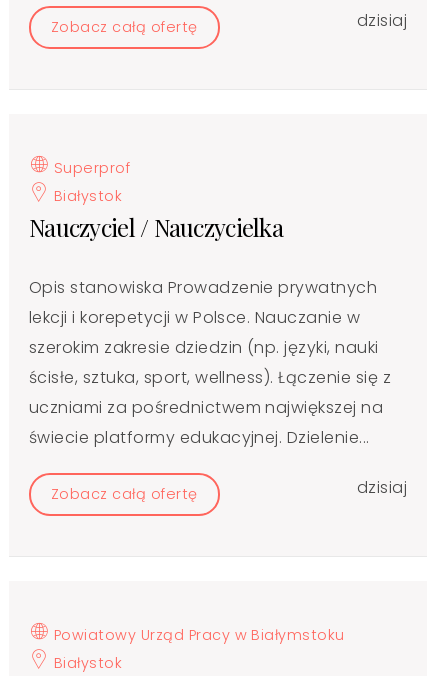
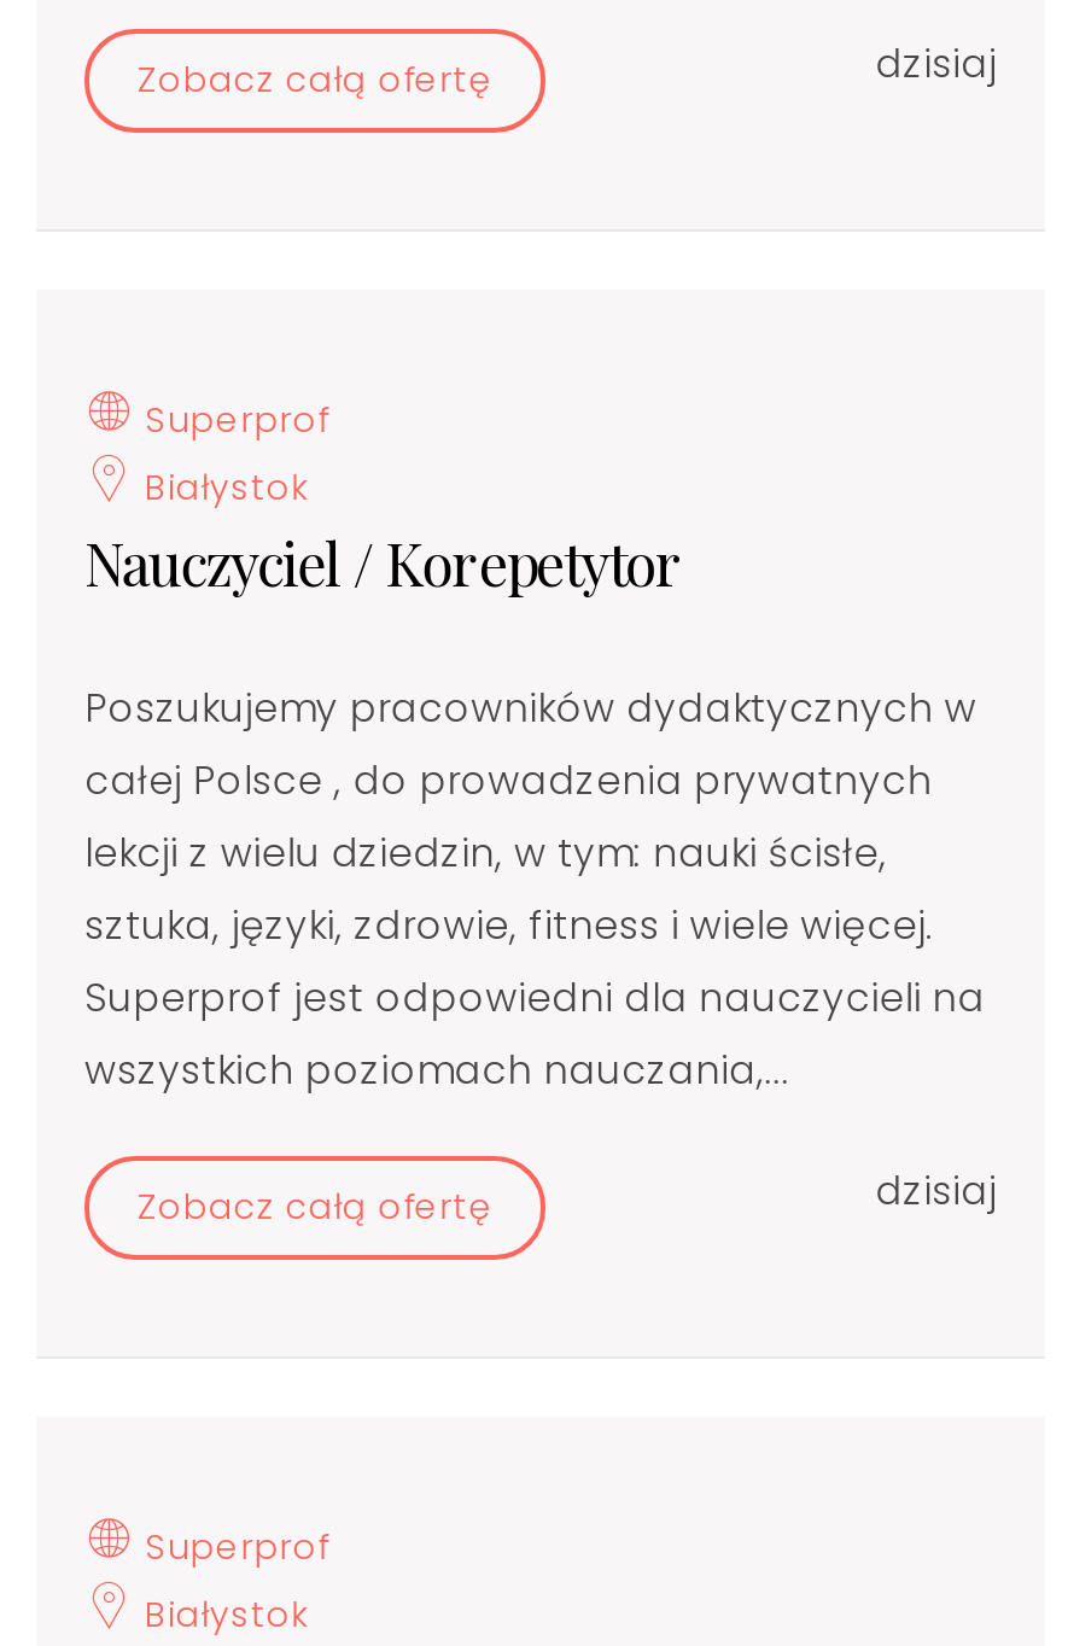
[29,211,283,243] Nauczyciel / Nauczycielka -> [84,523,682,600] Nauczyciel / Korepetytor
[29,276,391,449] Opis stanowiska Prowadzenie prywatnych | lekcji i korepetycji w Polsce. Nauczanie w | szerokim zakresie dziedzin (np. języki, nauki | ścisłe, sztuka, sport, wellness). Łączenie się z | uczniami za pośrednictwem największej na | świecie platformy edukacyjnej. Dzielenie... -> [84,680,985,1097] Poszukujemy pracowników dydaktycznych w | całej Polsce , do prowadzenia prywatnych | lekcji z wielu dziedzin, w tym: nauki ścisłe, | sztuka, języki, zdrowie, fitness i wiele więcej. | Superprof jest odpowiedni dla nauczycieli na | wszystkich poziomach nauczania,...
[49,625,345,645] Powiatowy Urząd Pracy w Białymstoku -> [134,1522,329,1570] Superprof

